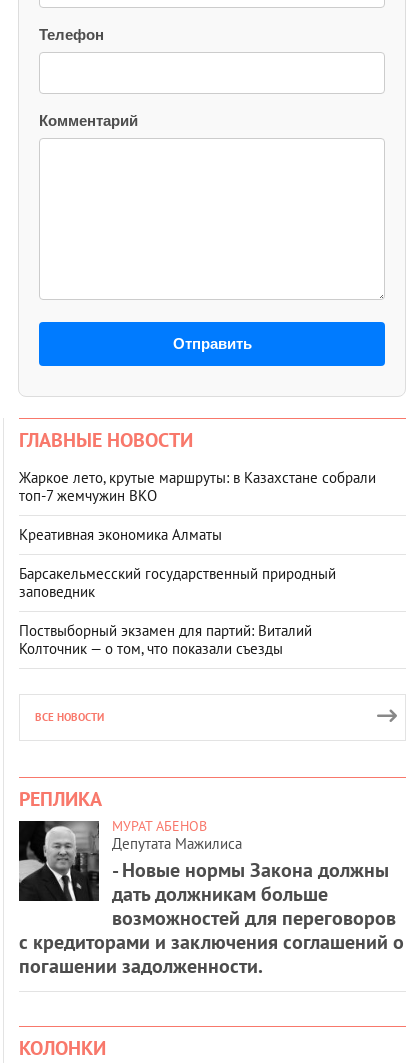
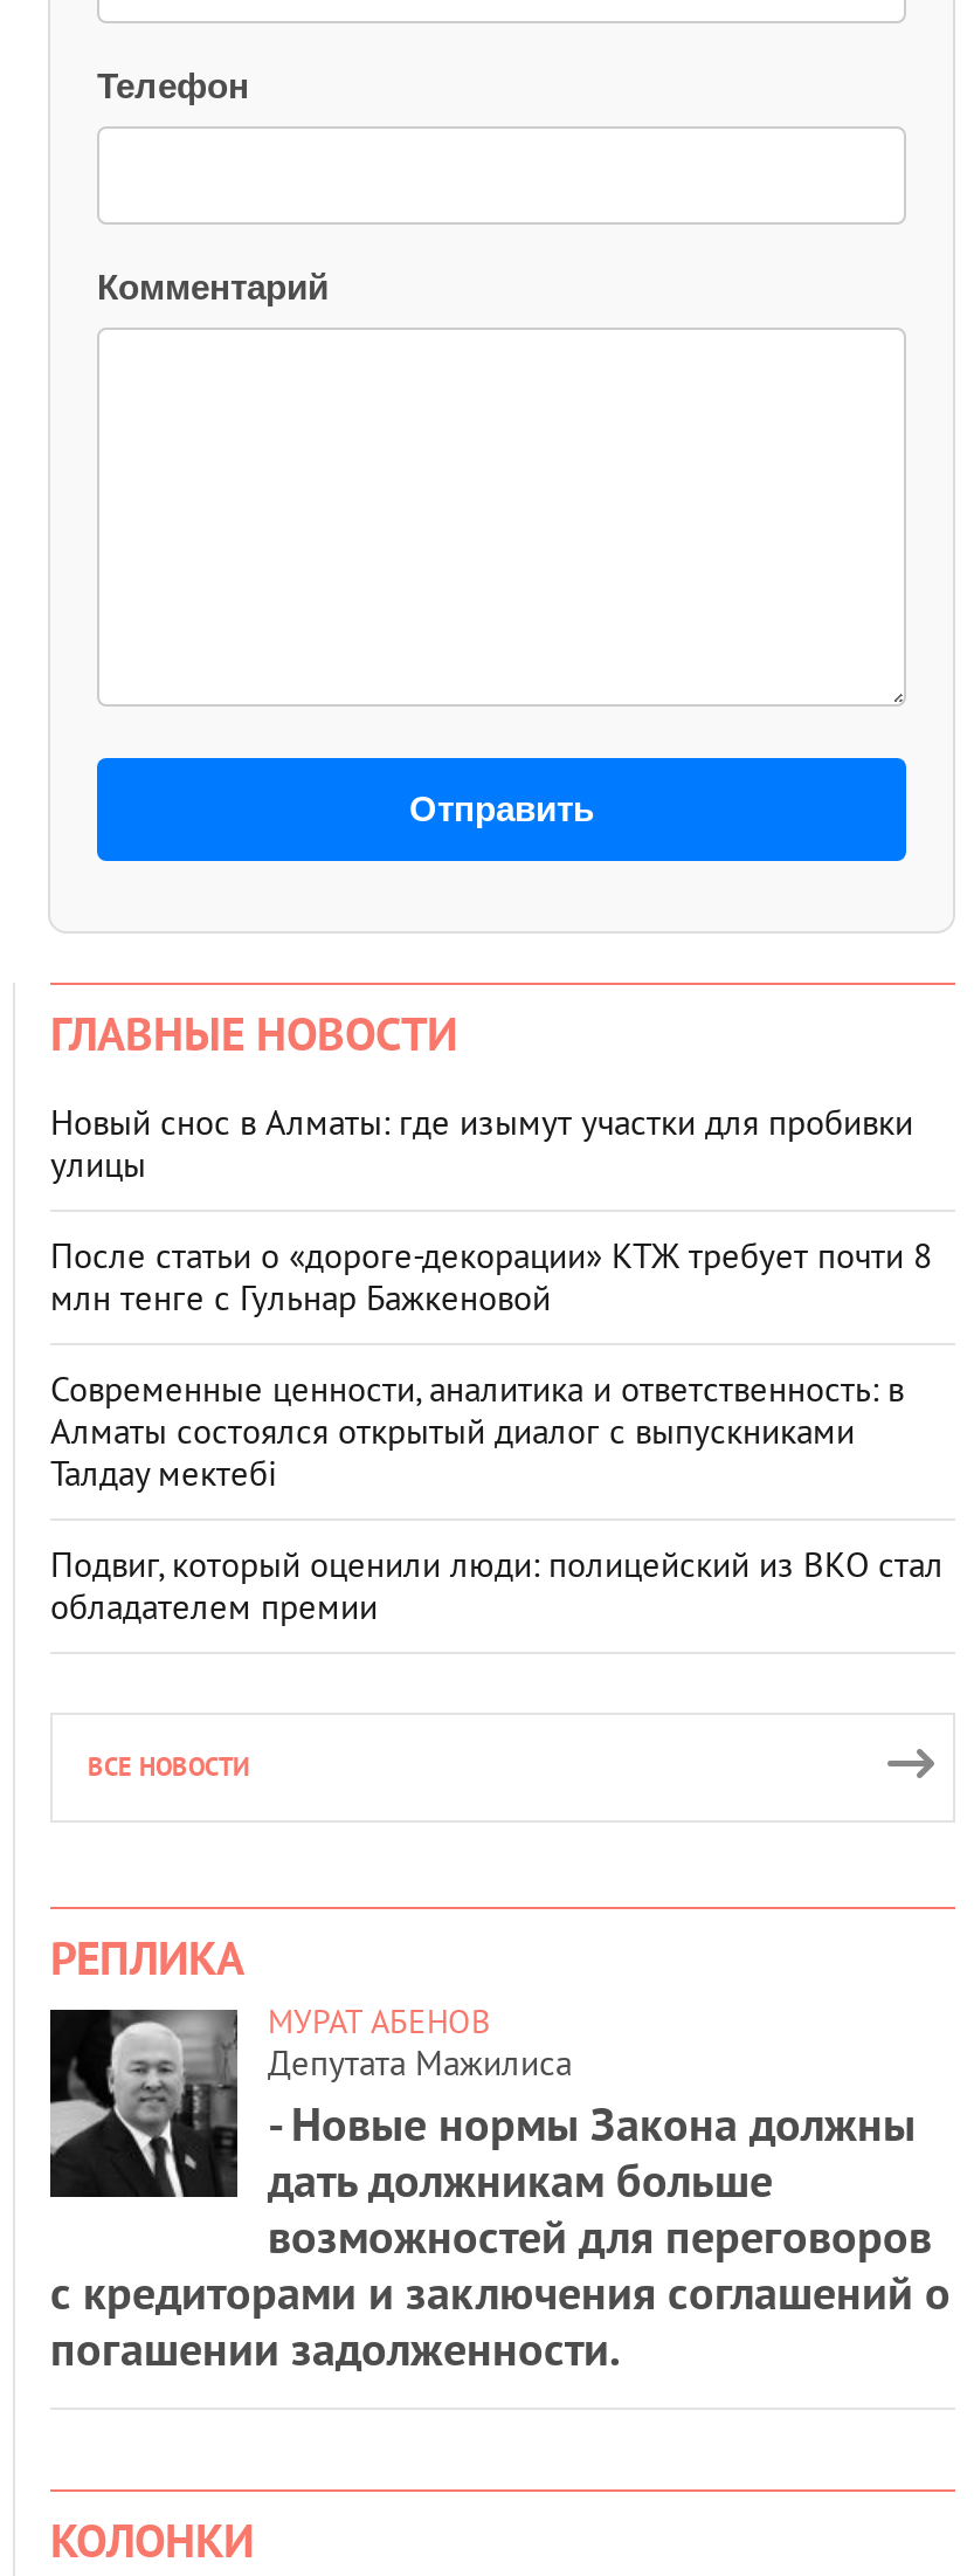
[19,468,376,505] Жаркое лето, крутые маршруты: в Казахстане собрали | топ‑7 жемчужин ВКО -> [50,1099,913,1186] Новый снос в Алматы: где изымут участки для пробивки | улицы
[19,525,222,544] Креативная экономика Алматы -> [50,1233,932,1319] После статьи о «дороге-декорации» КТЖ требует почти 8 | млн тенге с Гульнар Бажкеновой
[19,564,336,601] Барсакельмесский государственный природный | заповедник -> [50,1366,904,1495] Современные ценности, аналитика и ответственность: в | Алматы состоялся открытый диалог с выпускниками | Талдау мектебі
[19,621,312,658] Поствыборный экзамен для партий: Виталий | Колточник — о том, что показали съезды -> [50,1541,944,1628] Подвиг, который оценили люди: полицейский из ВКО стал | обладателем премии

